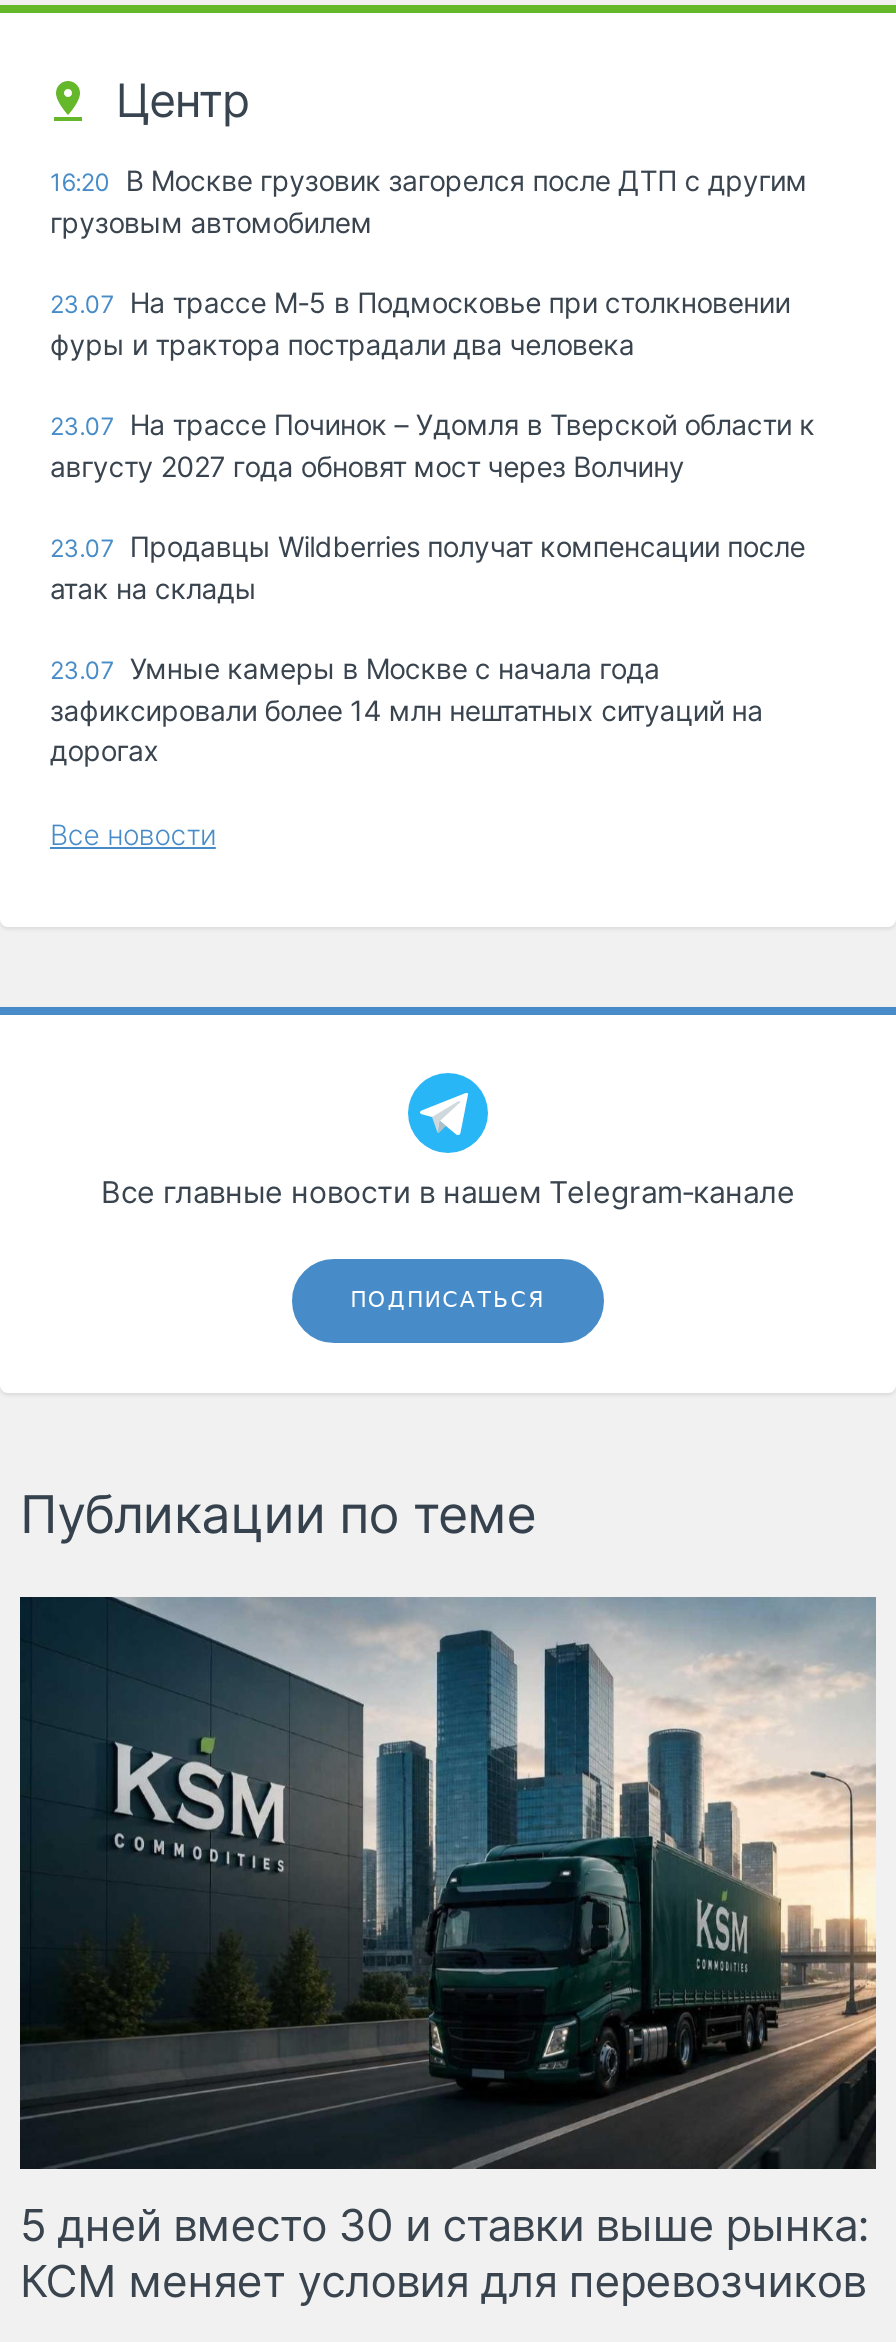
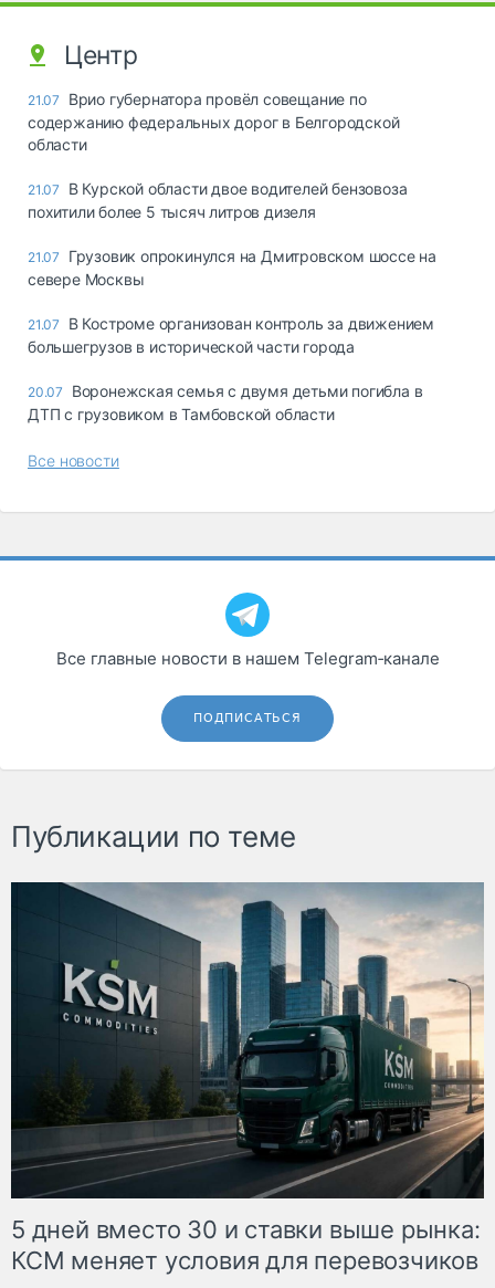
[50,163,807,239] 16:20 В Москве грузовик загорелся после ДТП с другим | грузовым автомобилем -> [28,90,399,154] 21.07 Врио губернатора провёл совещание по | содержанию федеральных дорог в Белгородской | области
[50,285,790,361] 23.07 На трассе М-5 в Подмосковье при столкновении | фуры и трактора пострадали два человека -> [28,179,407,221] 21.07 В Курской области двое водителей бензовоза | похитили более 5 тысяч литров дизеля
[50,407,815,483] 23.07 На трассе Починок – Удомля в Тверской области к | августу 2027 года обновят мост через Волчину -> [28,247,436,289] 21.07 Грузовик опрокинулся на Дмитровском шоссе на | севере Москвы
[50,529,805,605] 23.07 Продавцы Wildberries получат компенсации после | атак на склады -> [28,314,434,356] 21.07 В Костроме организован контроль за движением | большегрузов в исторической части города
[50,651,763,767] 23.07 Умные камеры в Москве с начала года | зафиксировали более 14 млн нештатных ситуаций на | дорогах -> [28,382,423,424] 20.07 Воронежская семья с двумя детьми погибла в | ДТП с грузовиком в Тамбовской области

